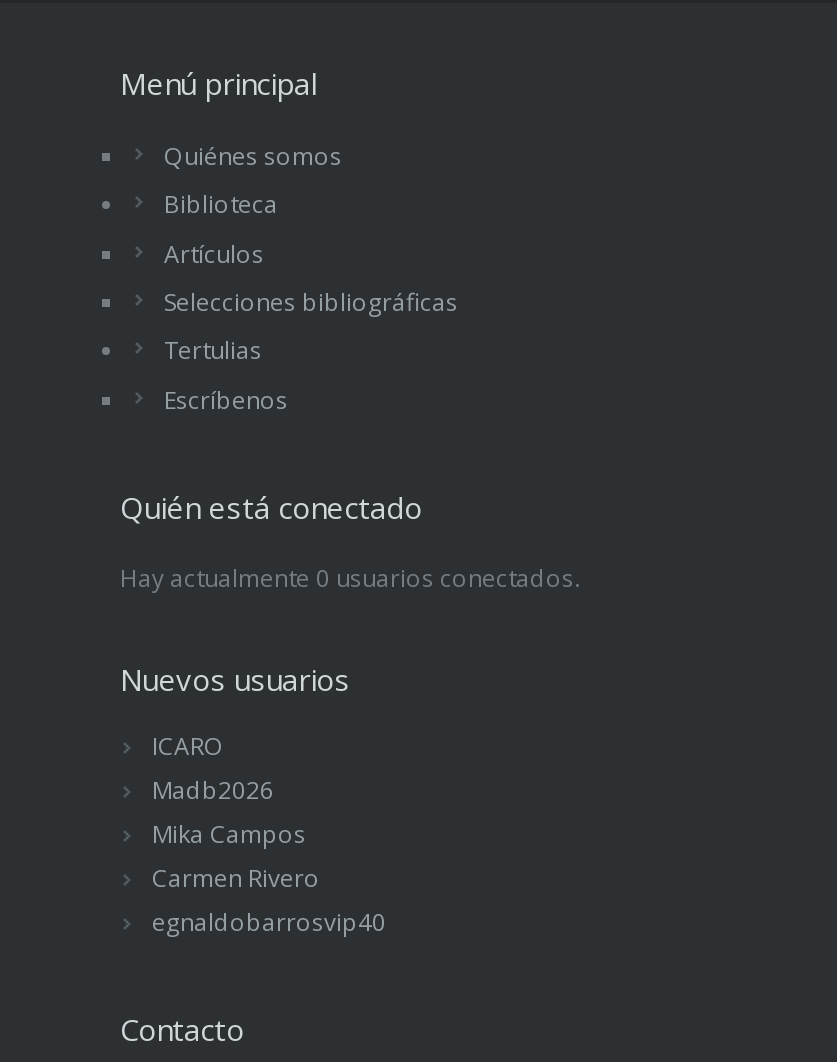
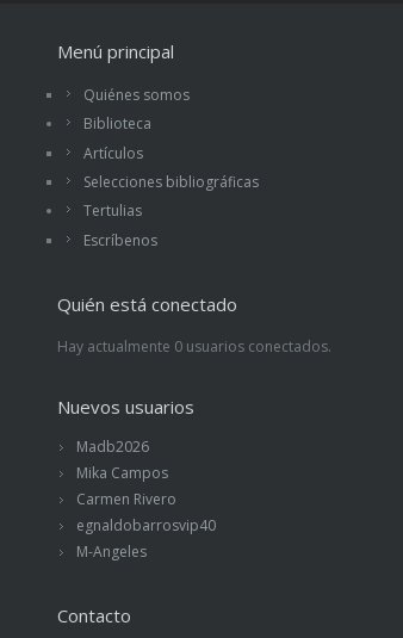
[152,729,224,763] ICARO -> none
moved [152,773,386,939] -> [76,436,216,535]: Madb2026 | Mika Campos | Carmen Rivero | egnaldobarrosvip40
none -> [76,541,147,561] M-Angeles

